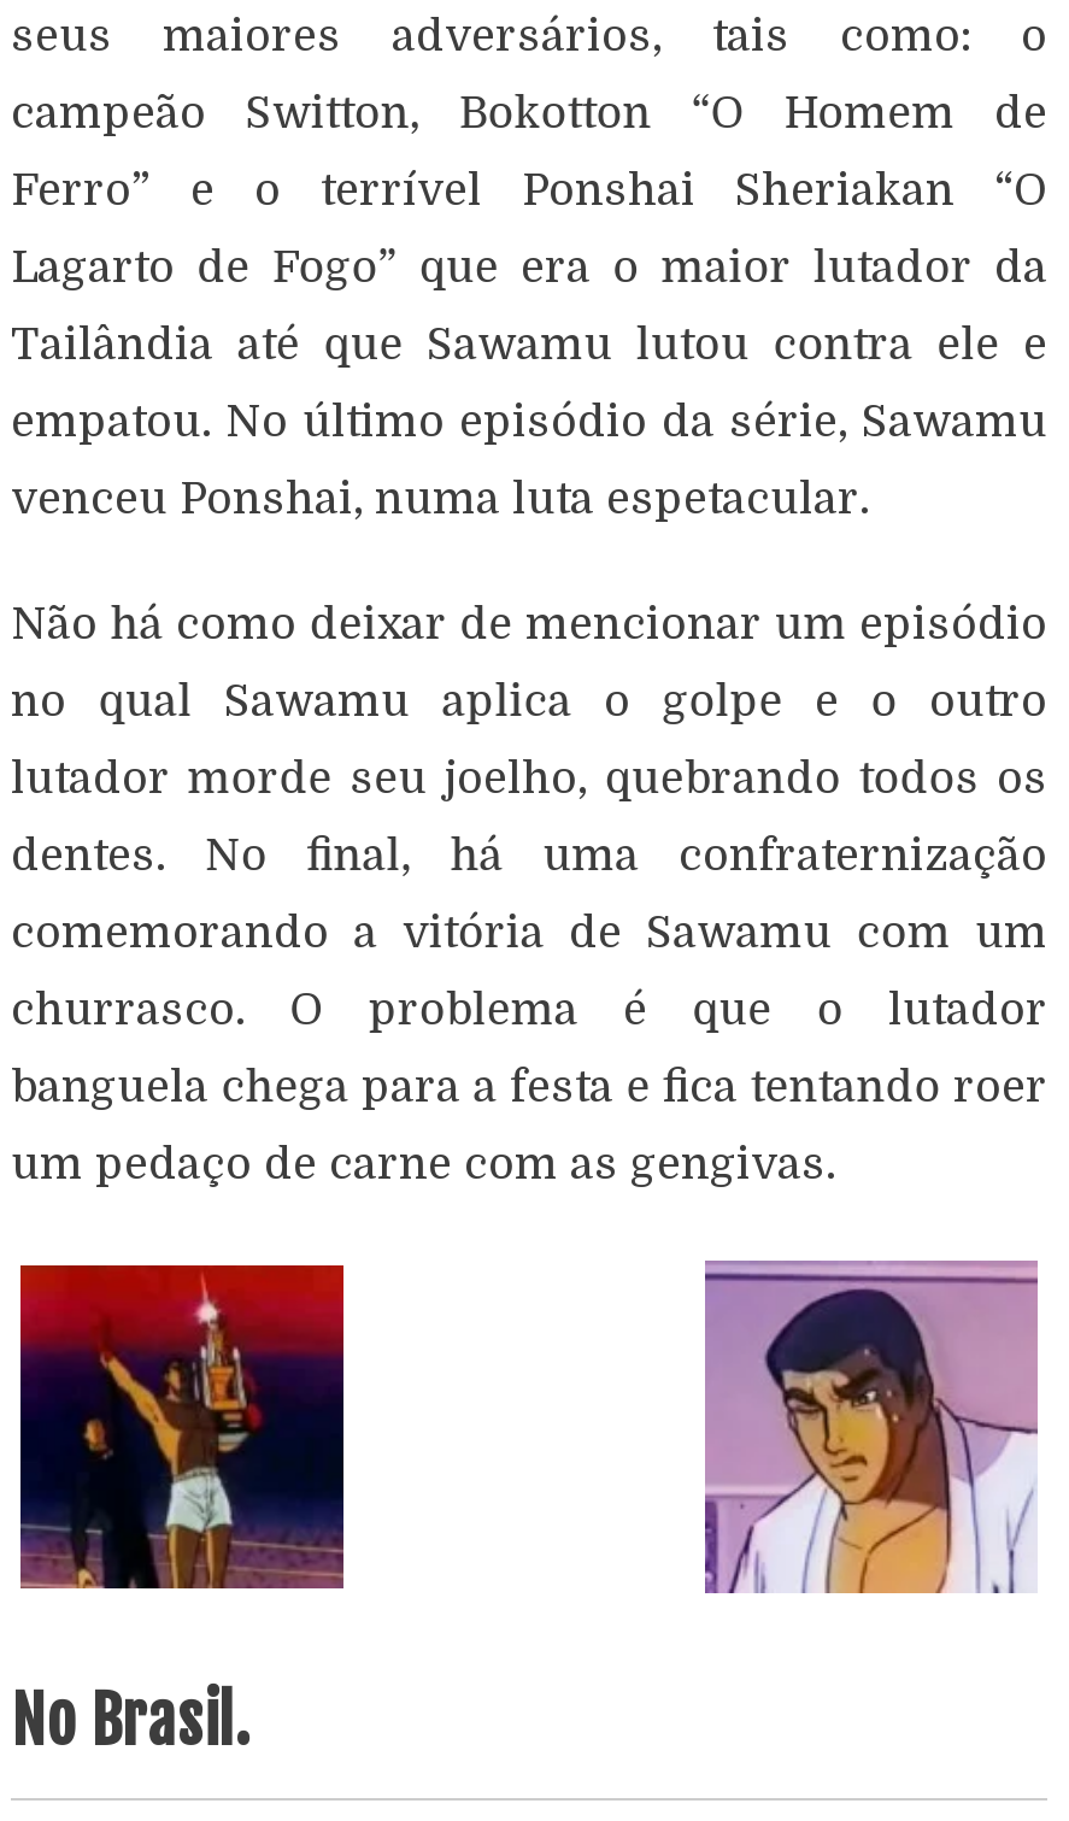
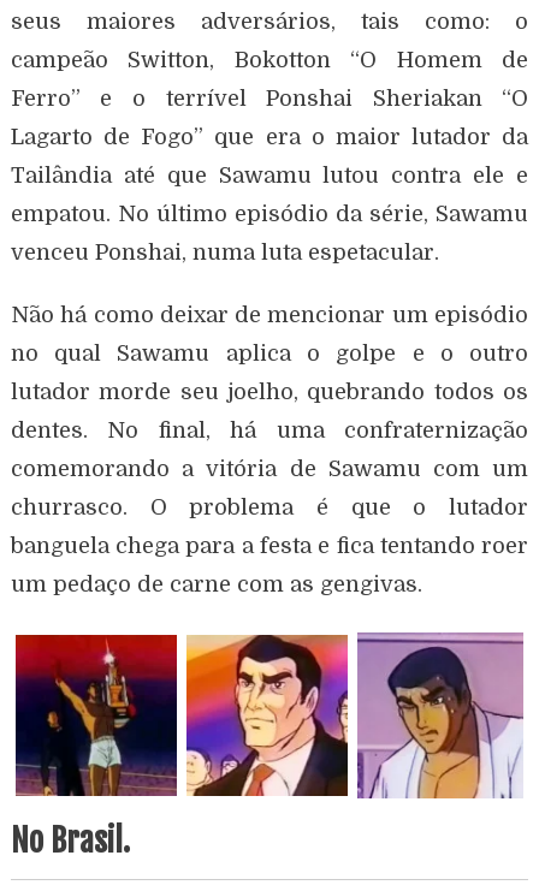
none -> [185,634,349,797] [image]

